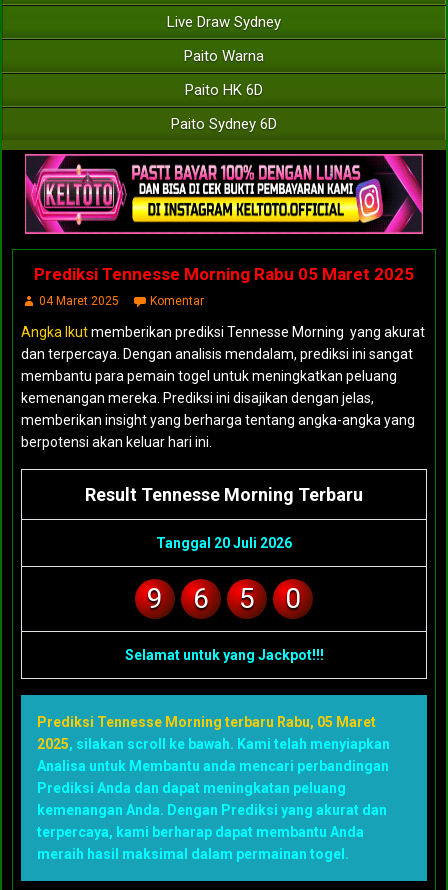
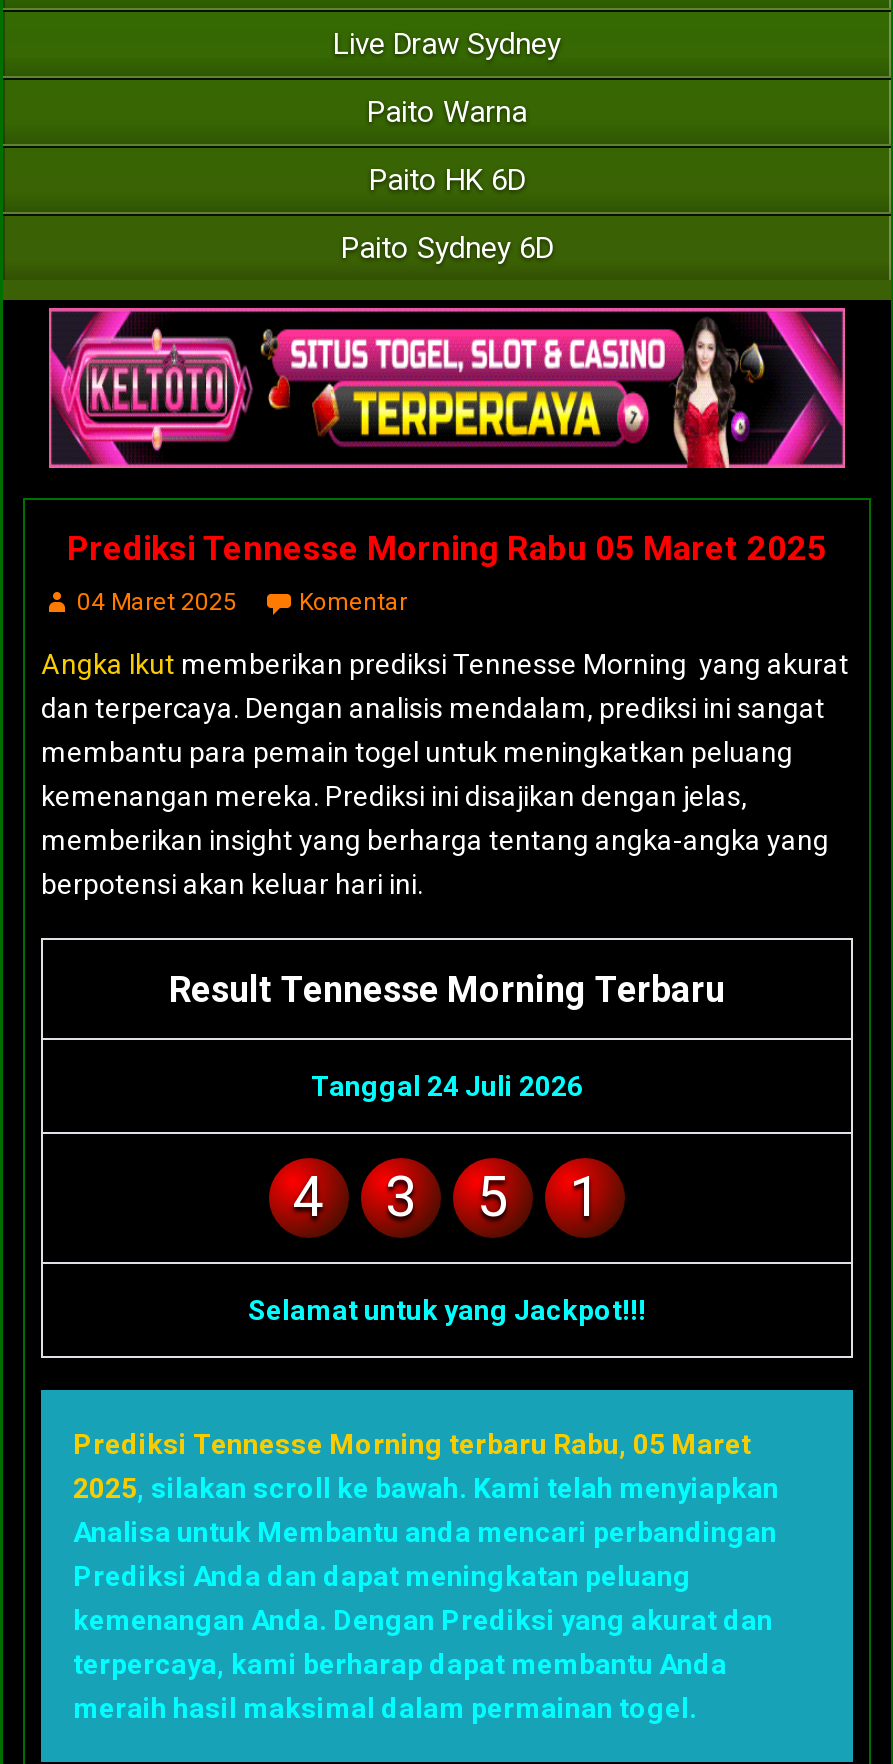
[131,160,384,235] [image] -> [259,318,765,470] [image]
[156,534,292,550] Tanggal 20 Juli 2026 -> [311,1069,583,1101] Tanggal 24 Juli 2026
[147,581,163,614] 9 -> [293,1163,325,1229] 4
[193,581,209,614] 6 -> [385,1163,417,1229] 3
[285,581,301,614] 0 -> [569,1163,601,1229] 1

